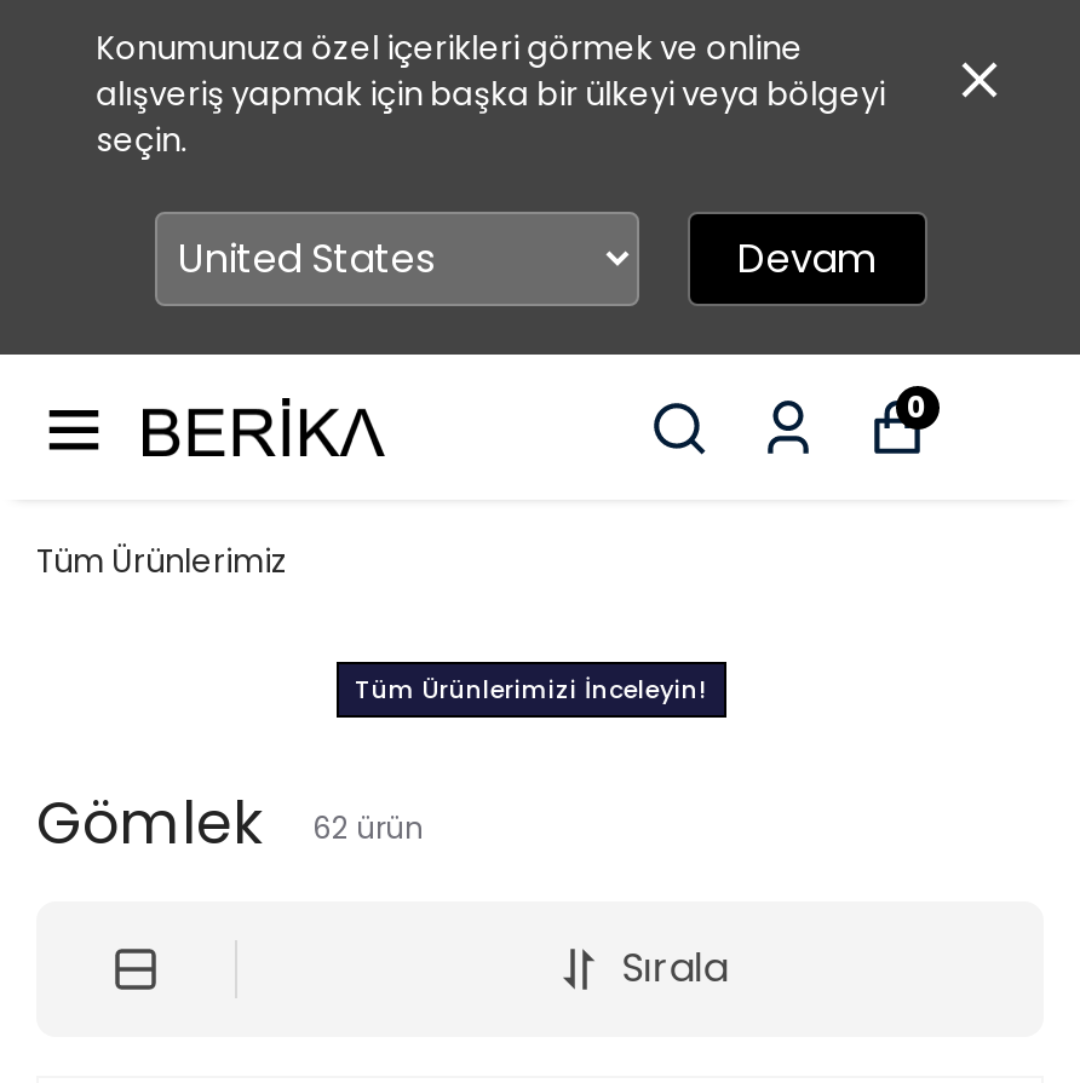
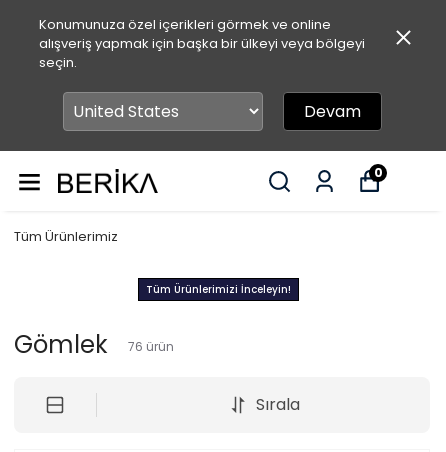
[36,783,424,863] Gömlek 62 ürün -> [14,328,174,361] Gömlek 76 ürün

